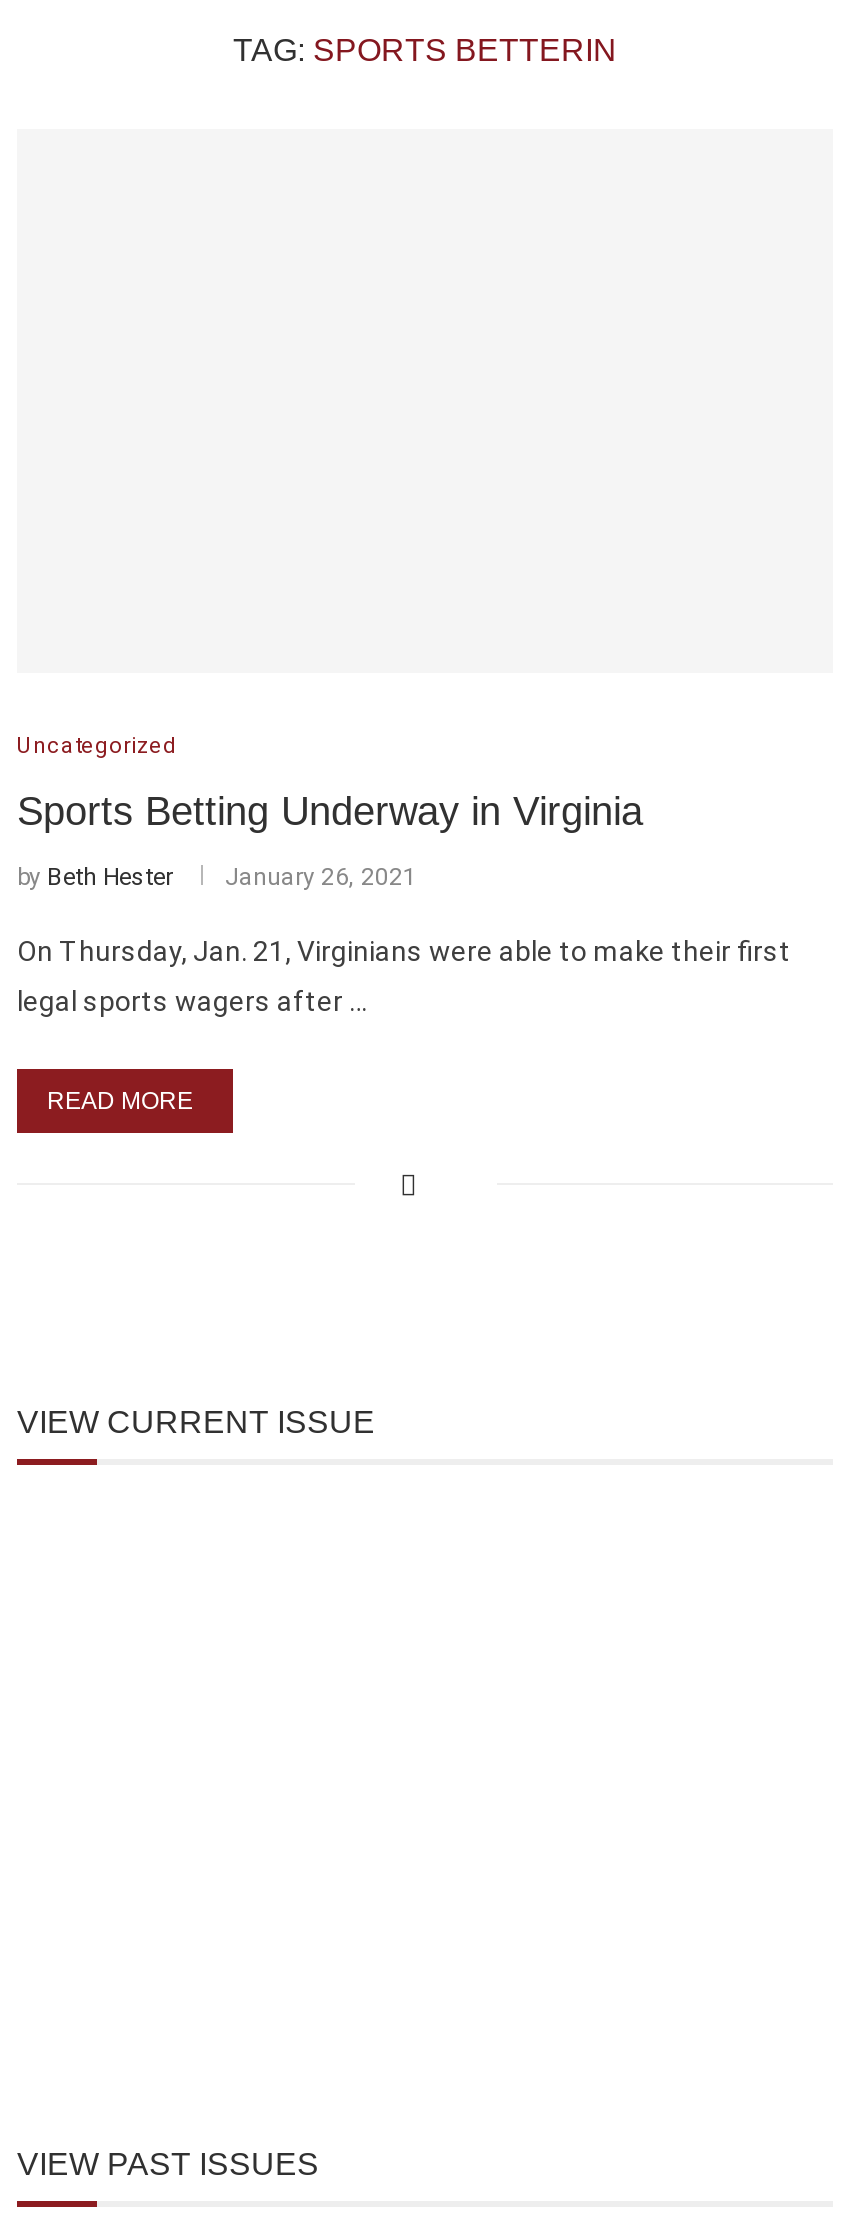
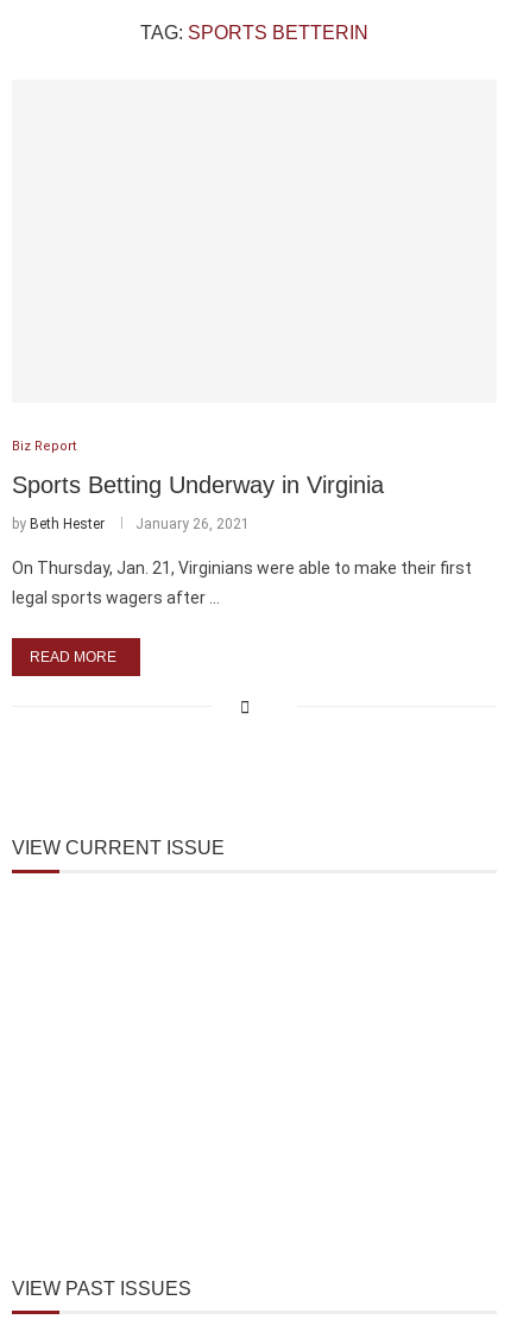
[17,733,177,759] Uncategorized -> [12,438,76,454] Biz Report

